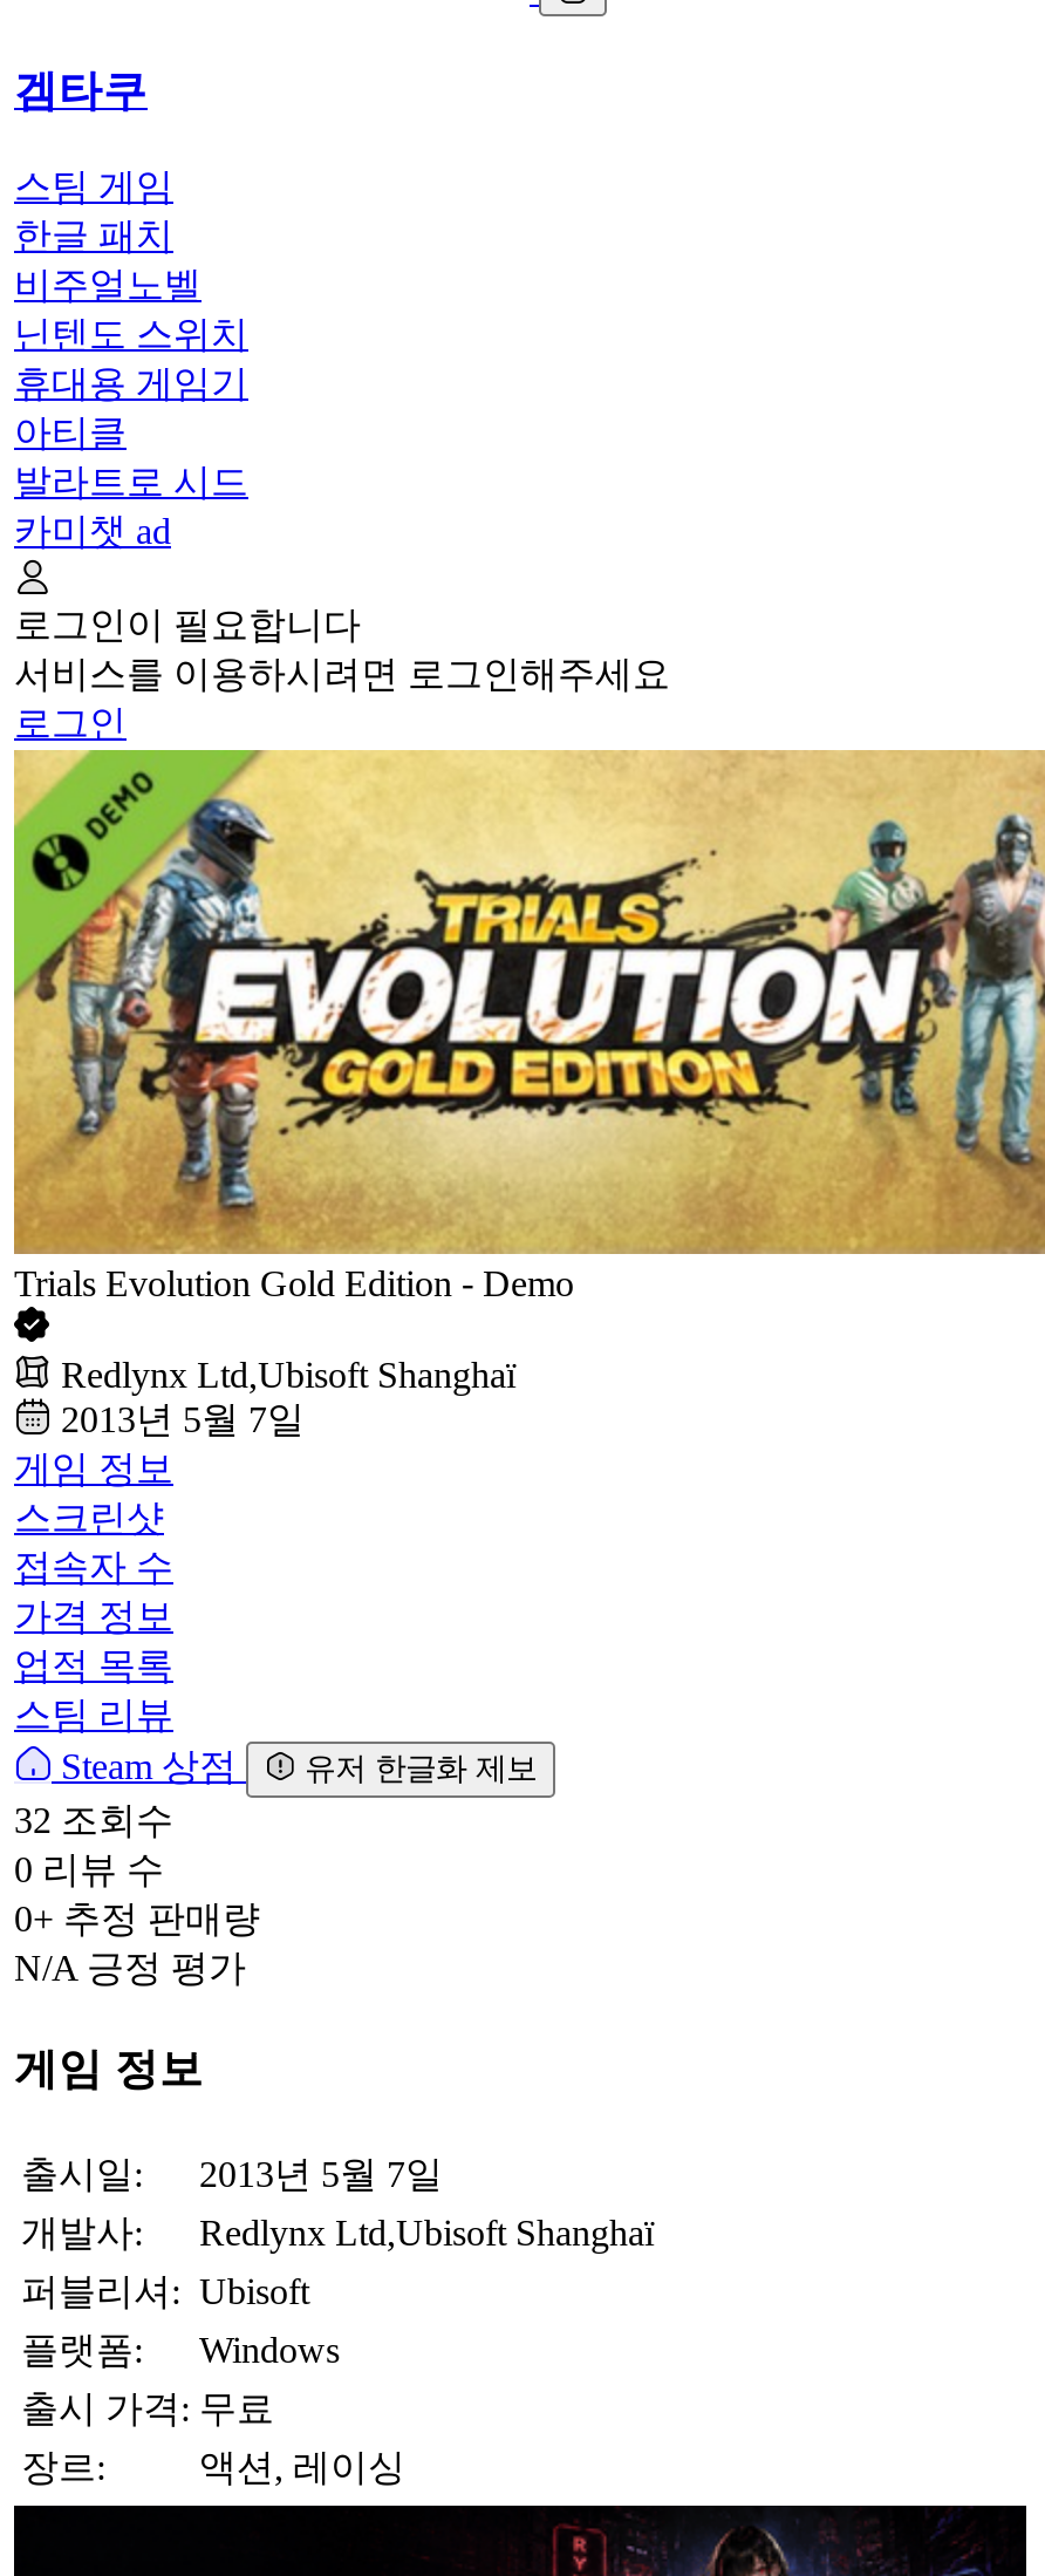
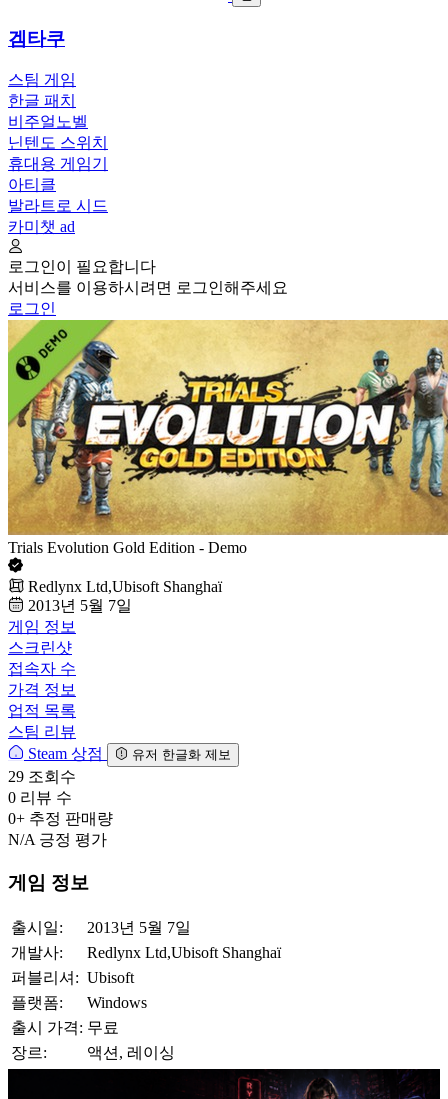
[14,1801,173,1841] 32 조회수 -> [8,768,76,785] 29 조회수

